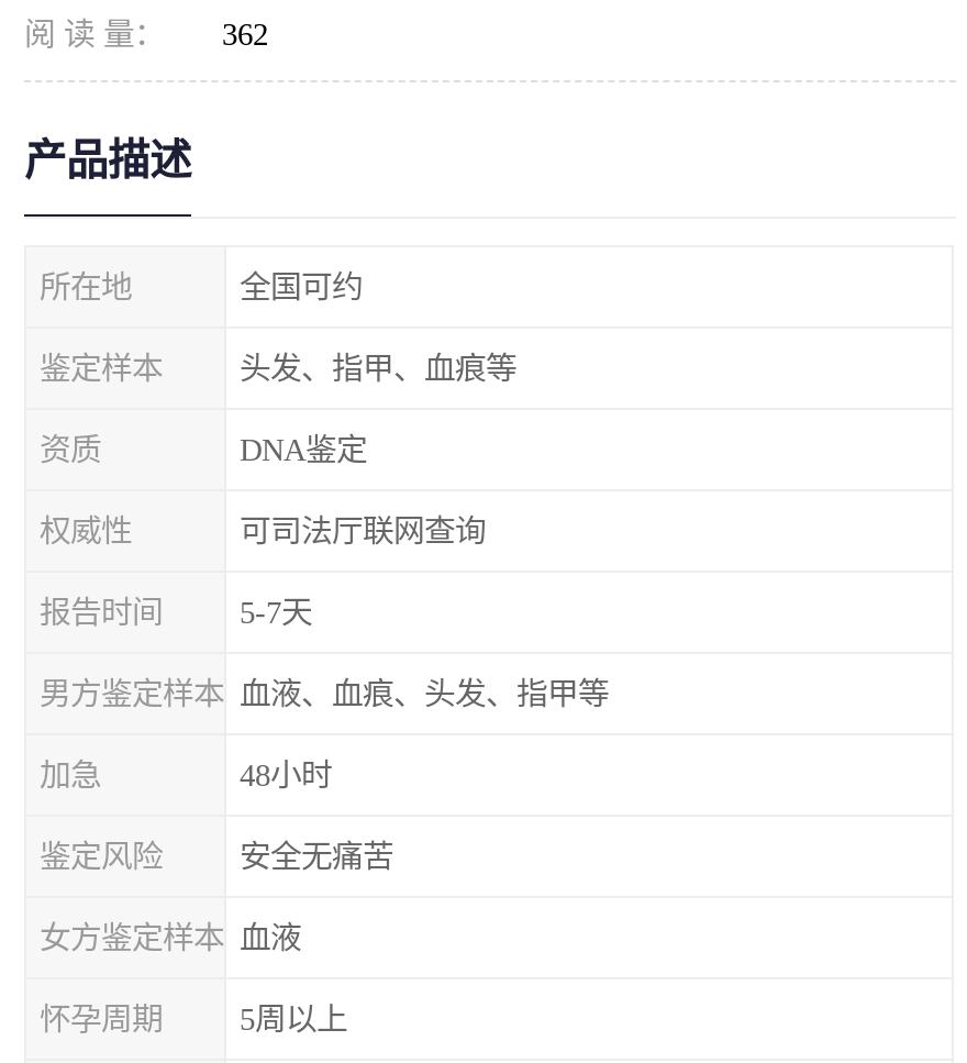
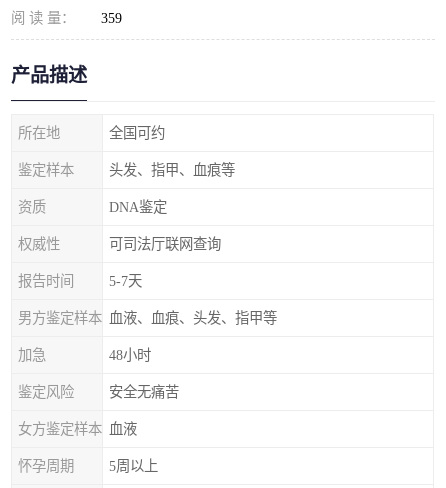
[24,16,268,52] 阅 读 量： 362 -> [11,10,122,26] 阅 读 量： 359

